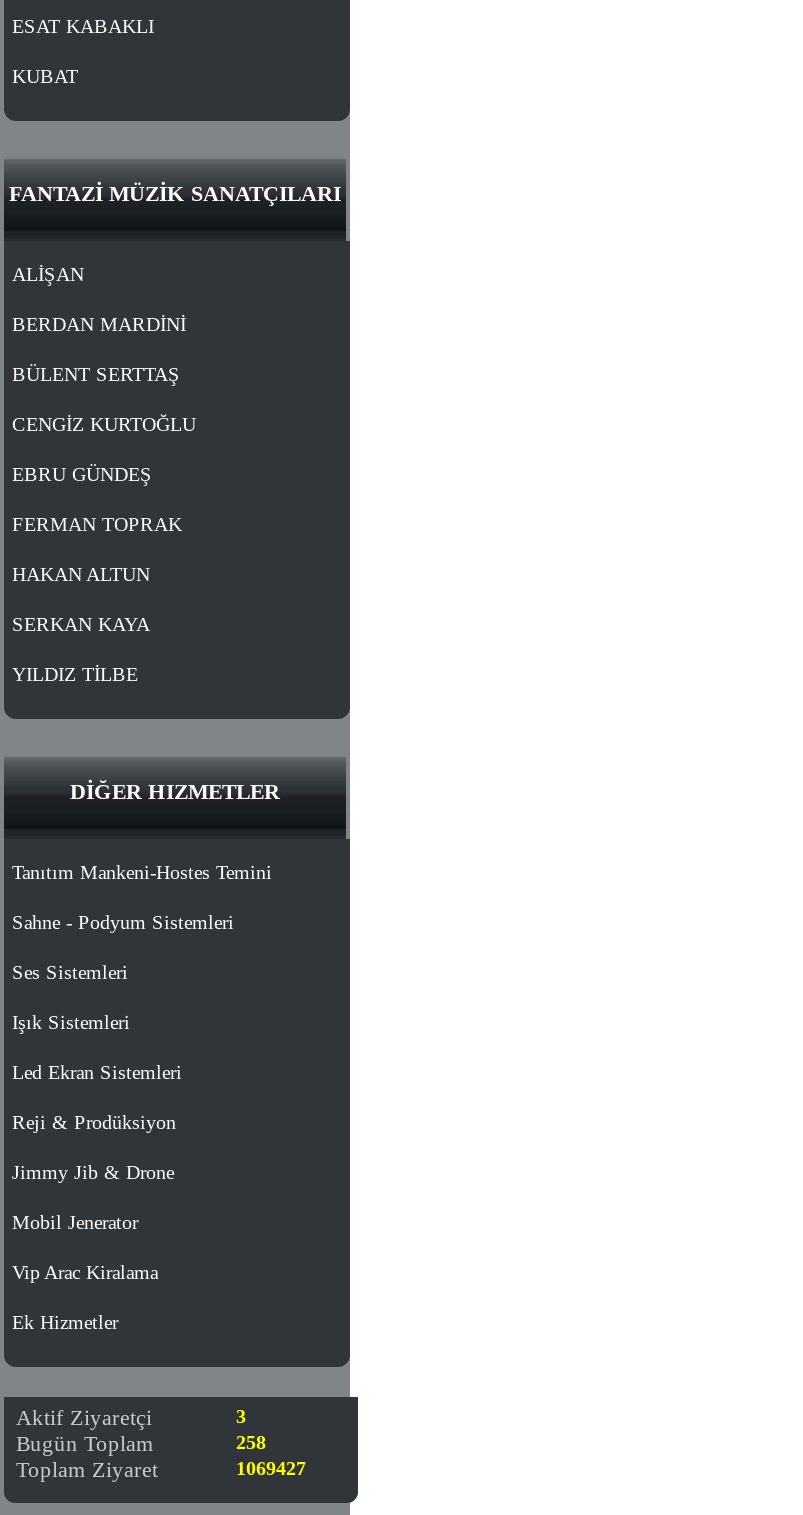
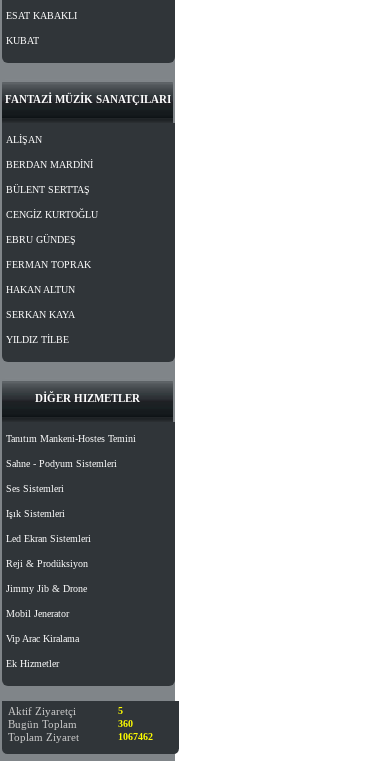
[236,1405,246,1427] 3 -> [118,705,123,716] 5
[236,1431,266,1453] 258 -> [118,718,133,729] 360
[236,1457,306,1479] 1069427 -> [118,731,153,742] 1067462

